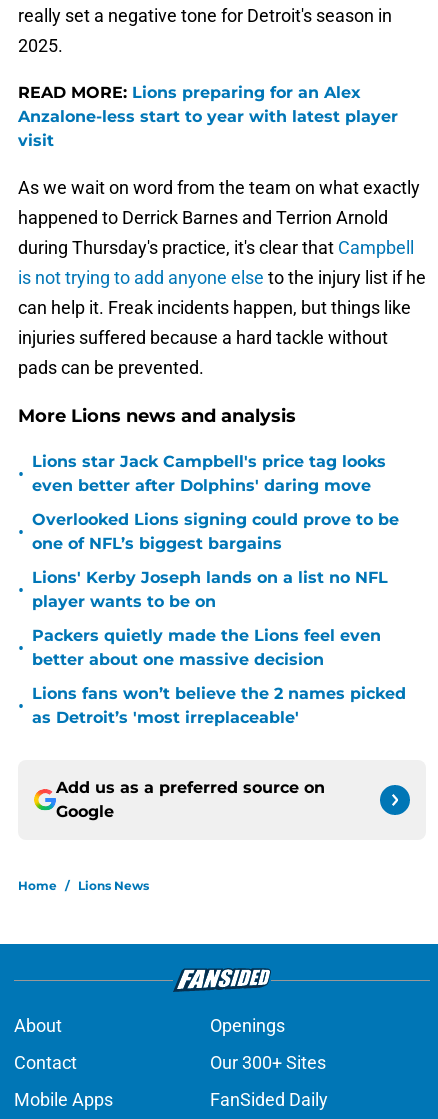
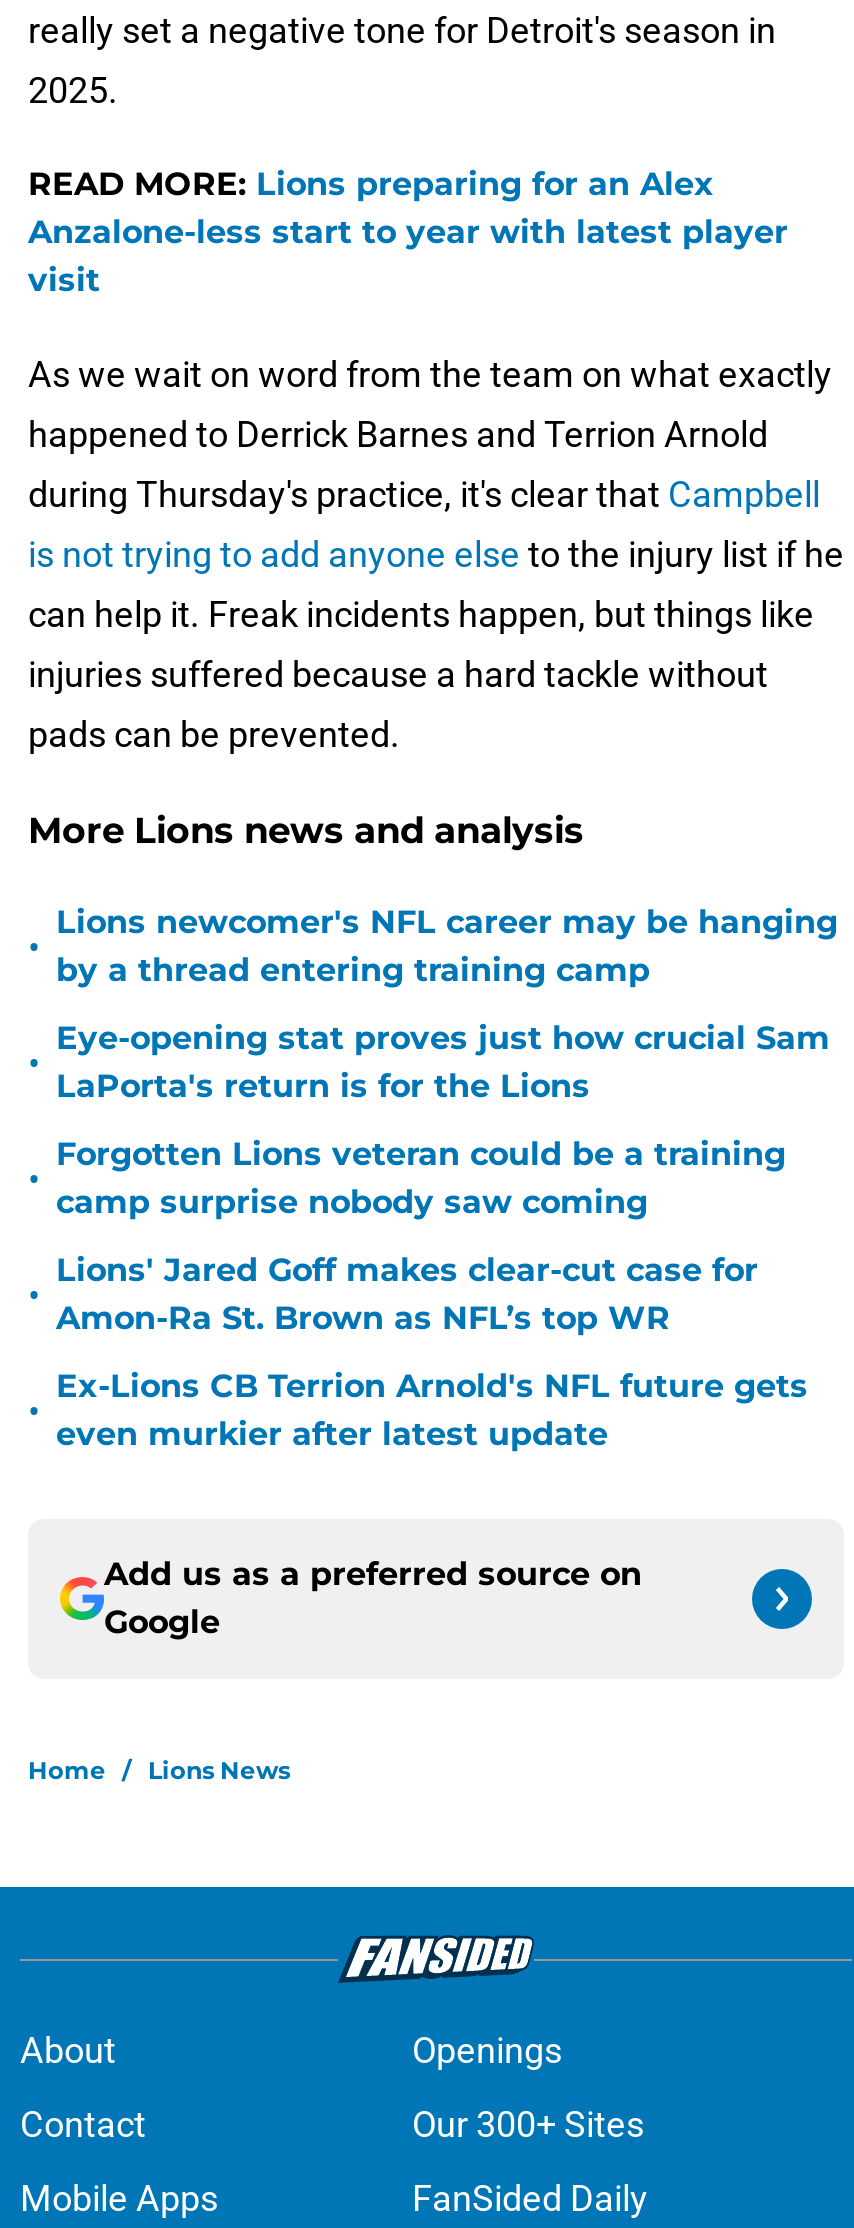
[32,452,386,495] Lions star Jack Campbell's price tag looks | even better after Dolphins' daring move -> [56,903,838,989] Lions newcomer's NFL career may be hanging | by a thread entering training camp
[32,510,399,553] Overlooked Lions signing could prove to be | one of NFL’s biggest bargains -> [56,1019,830,1105] Eye-opening stat proves just how crucial Sam | LaPorta's return is for the Lions
[32,568,388,611] Lions' Kerby Joseph lands on a list no NFL | player wants to be on -> [56,1135,786,1221] Forgotten Lions veteran could be a training | camp surprise nobody saw coming
[32,626,381,669] Packers quietly made the Lions feel even | better about one massive decision -> [56,1251,758,1337] Lions' Jared Goff makes clear-cut case for | Amon-Ra St. Brown as NFL’s top WR
[32,684,406,727] Lions fans won’t believe the 2 names picked | as Detroit’s 'most irreplaceable' -> [56,1367,808,1453] Ex-Lions CB Terrion Arnold's NFL future gets | even murkier after latest update

